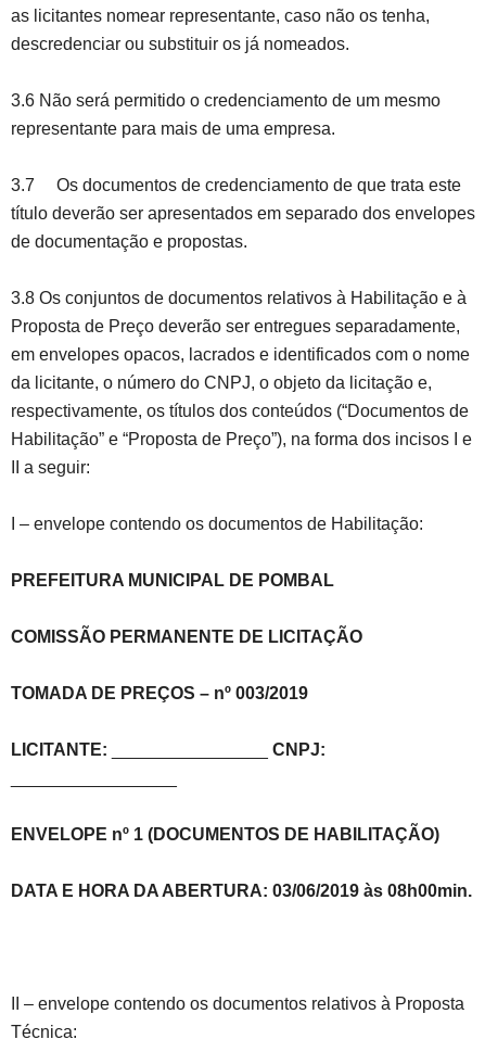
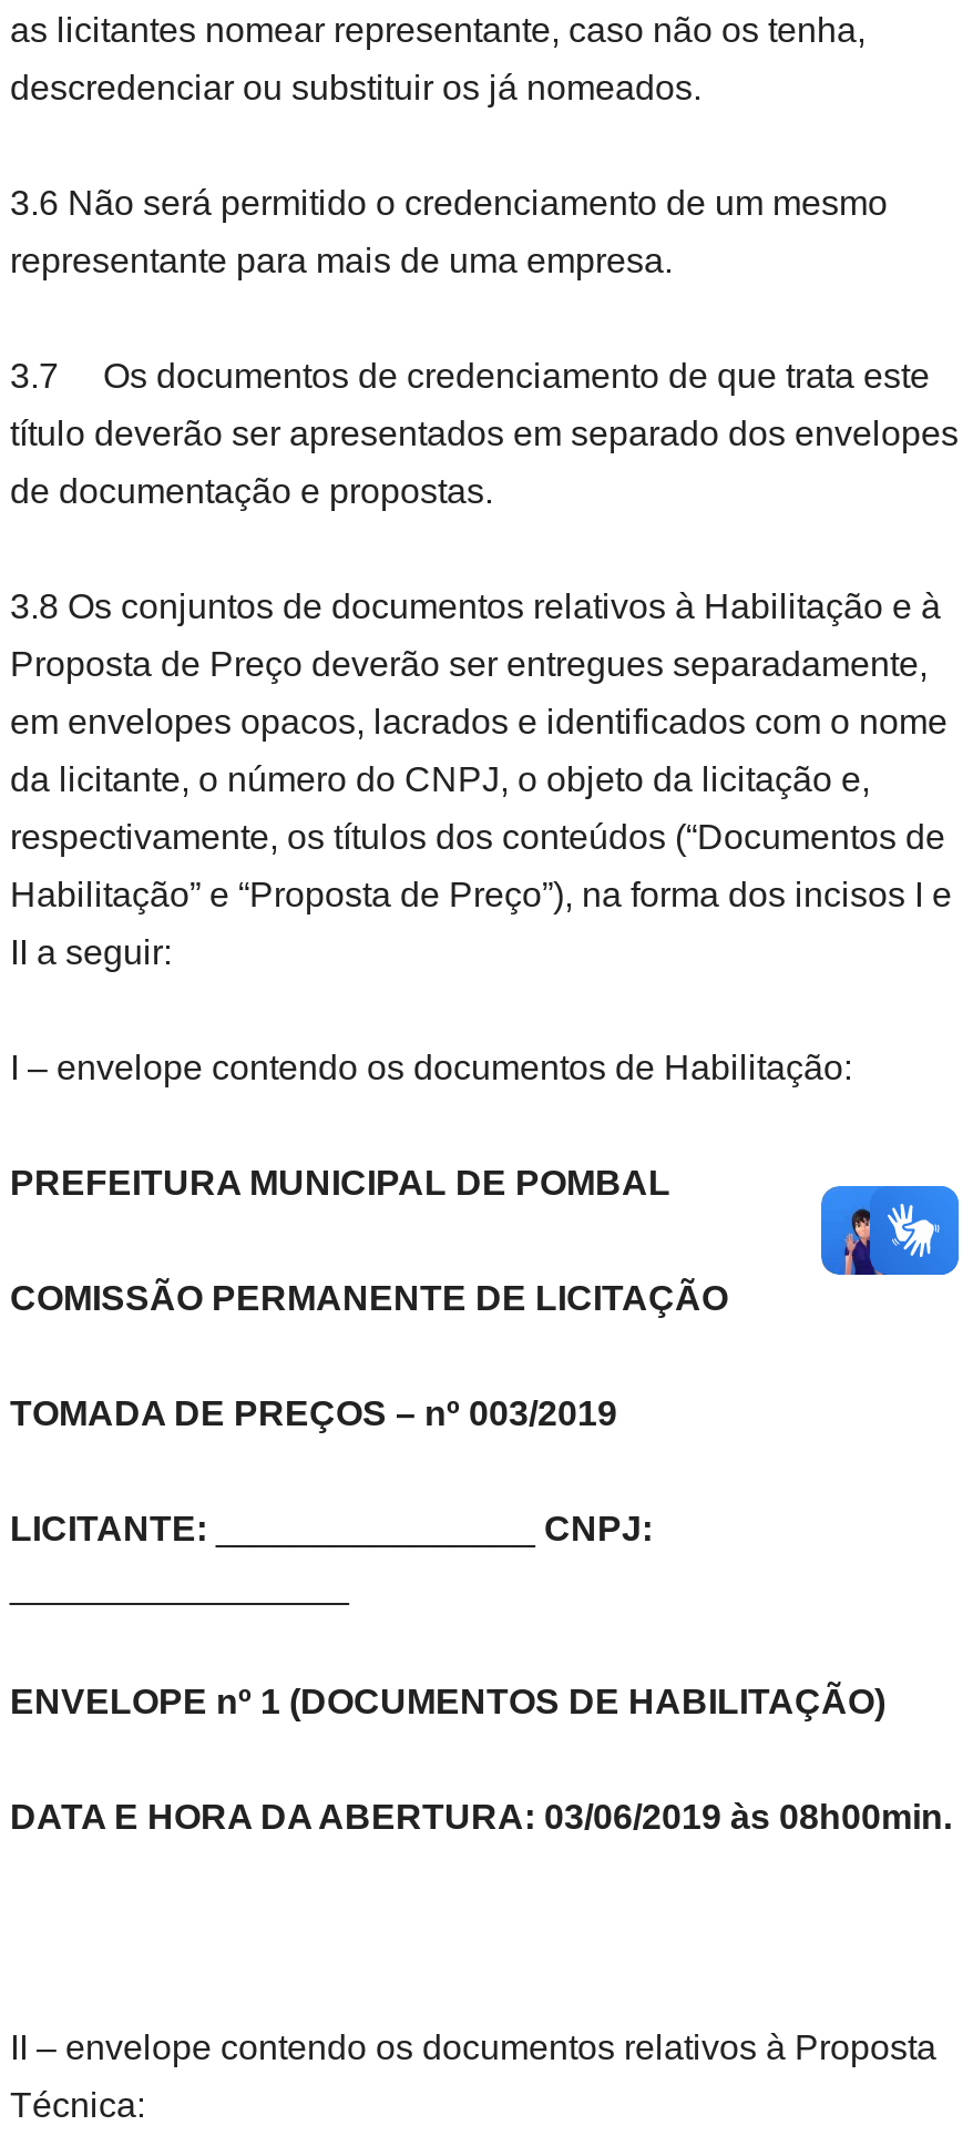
none -> [819,1184,961,1277] [image]

